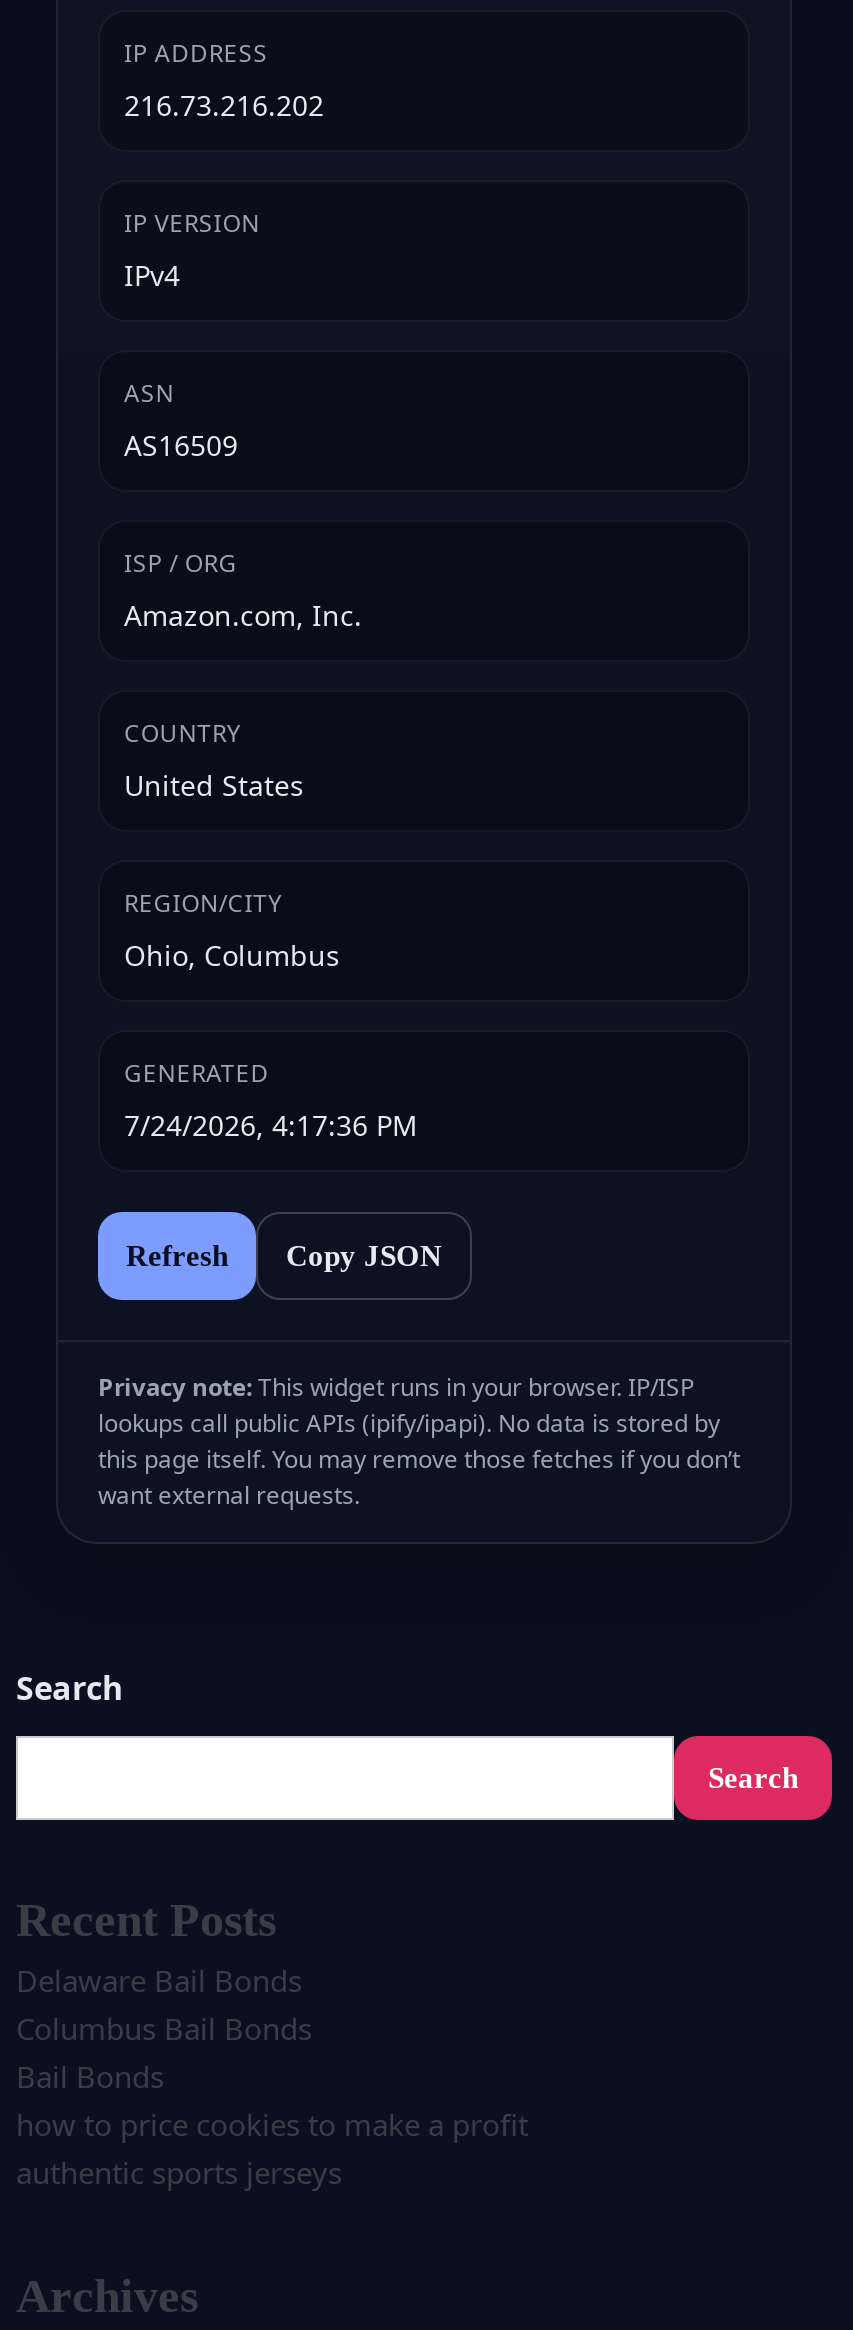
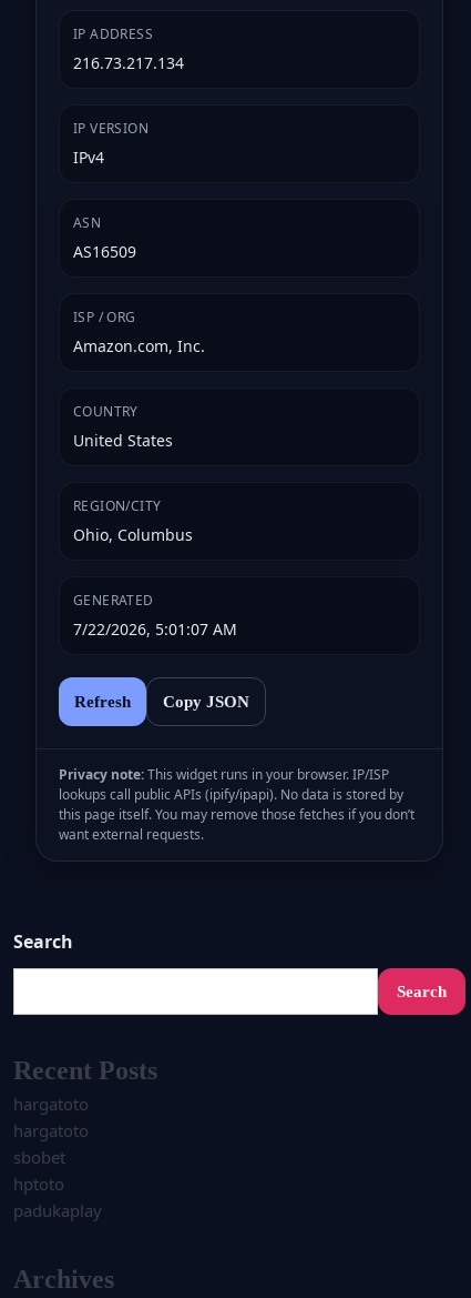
[124,86,324,124] 216.73.216.202 -> [73,52,184,73] 216.73.217.134
[124,1106,418,1144] 7/24/2026, 4:17:36 PM -> [73,618,237,640] 7/22/2026, 5:01:07 AM
[16,1960,528,2192] Delaware Bail Bonds | Columbus Bail Bonds | Bail Bonds | how to price cookies to make a profit | authentic sports jerseys -> [13,1093,102,1221] hargatoto | hargatoto | sbobet | hptoto | padukaplay

